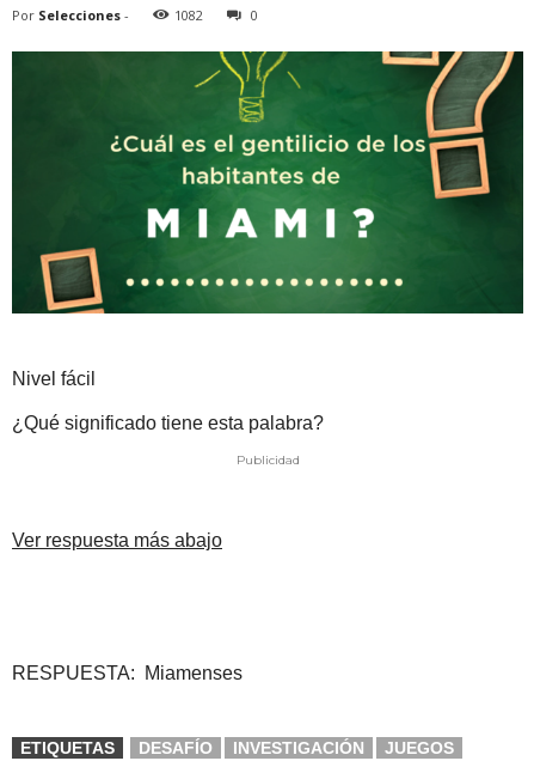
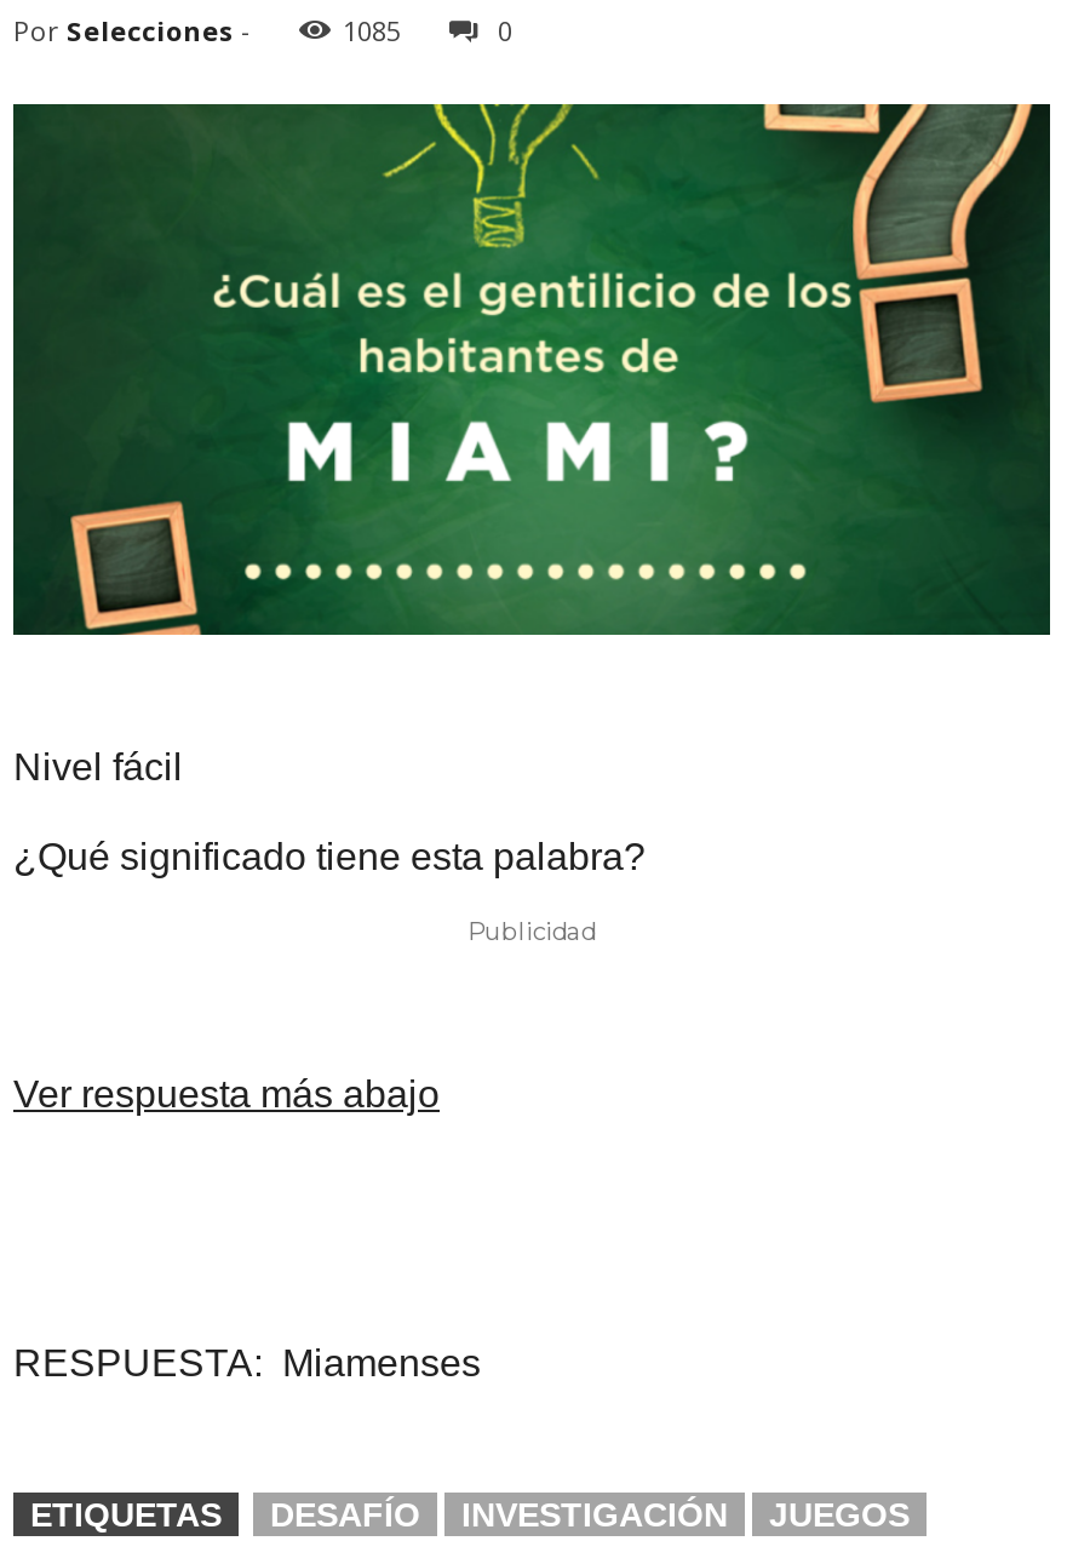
[174,6,203,24] 1082 -> [343,12,401,48] 1085

